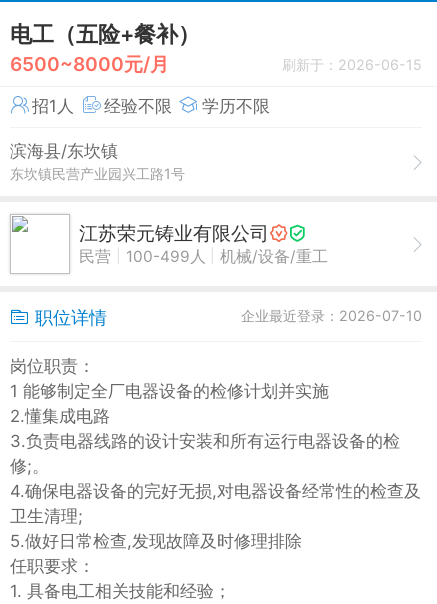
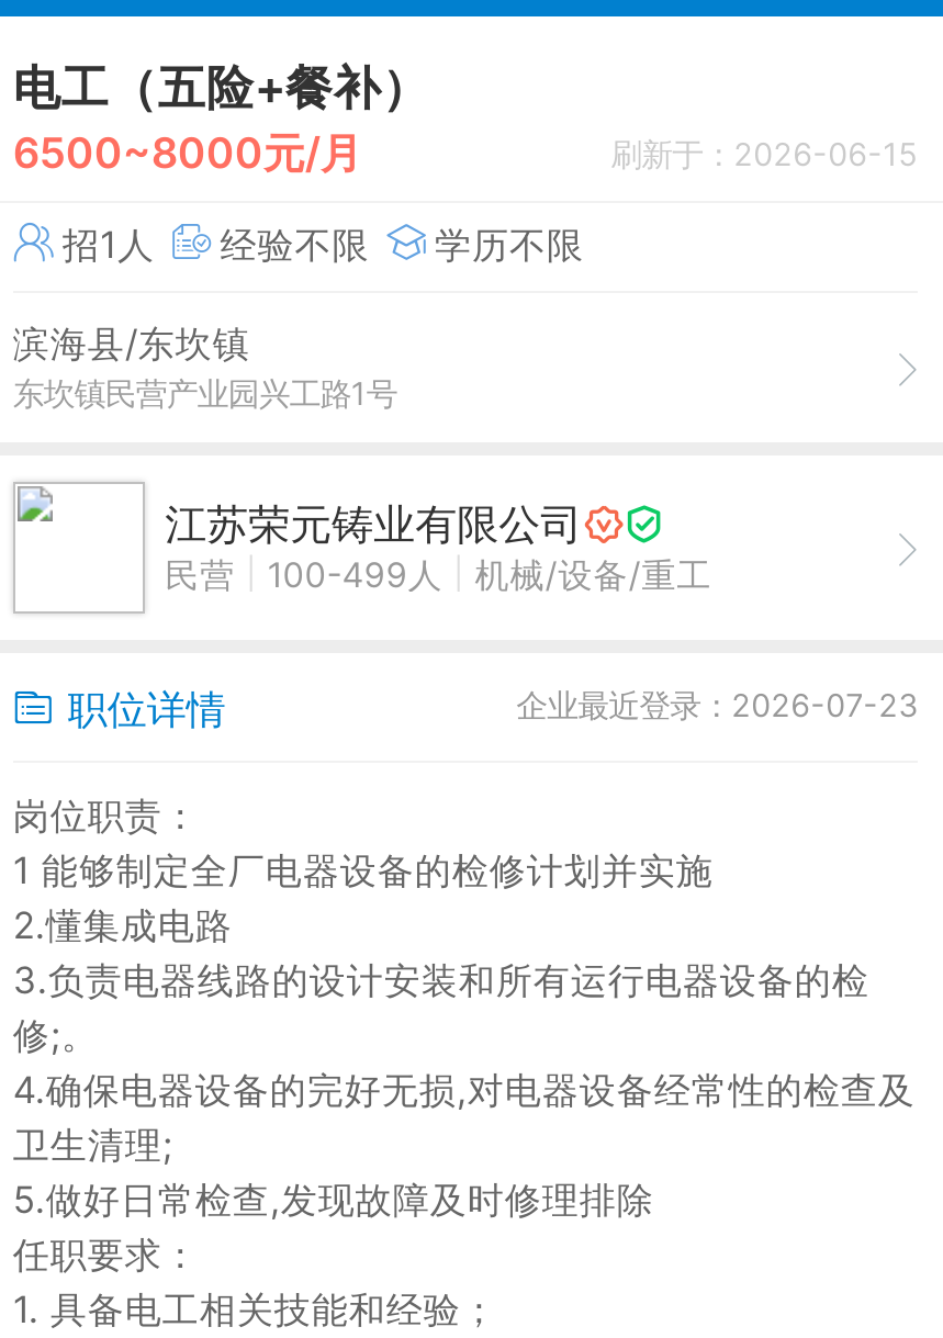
[241,307,422,324] 企业最近登录：2026-07-10 -> [516,686,918,723] 企业最近登录：2026-07-23

